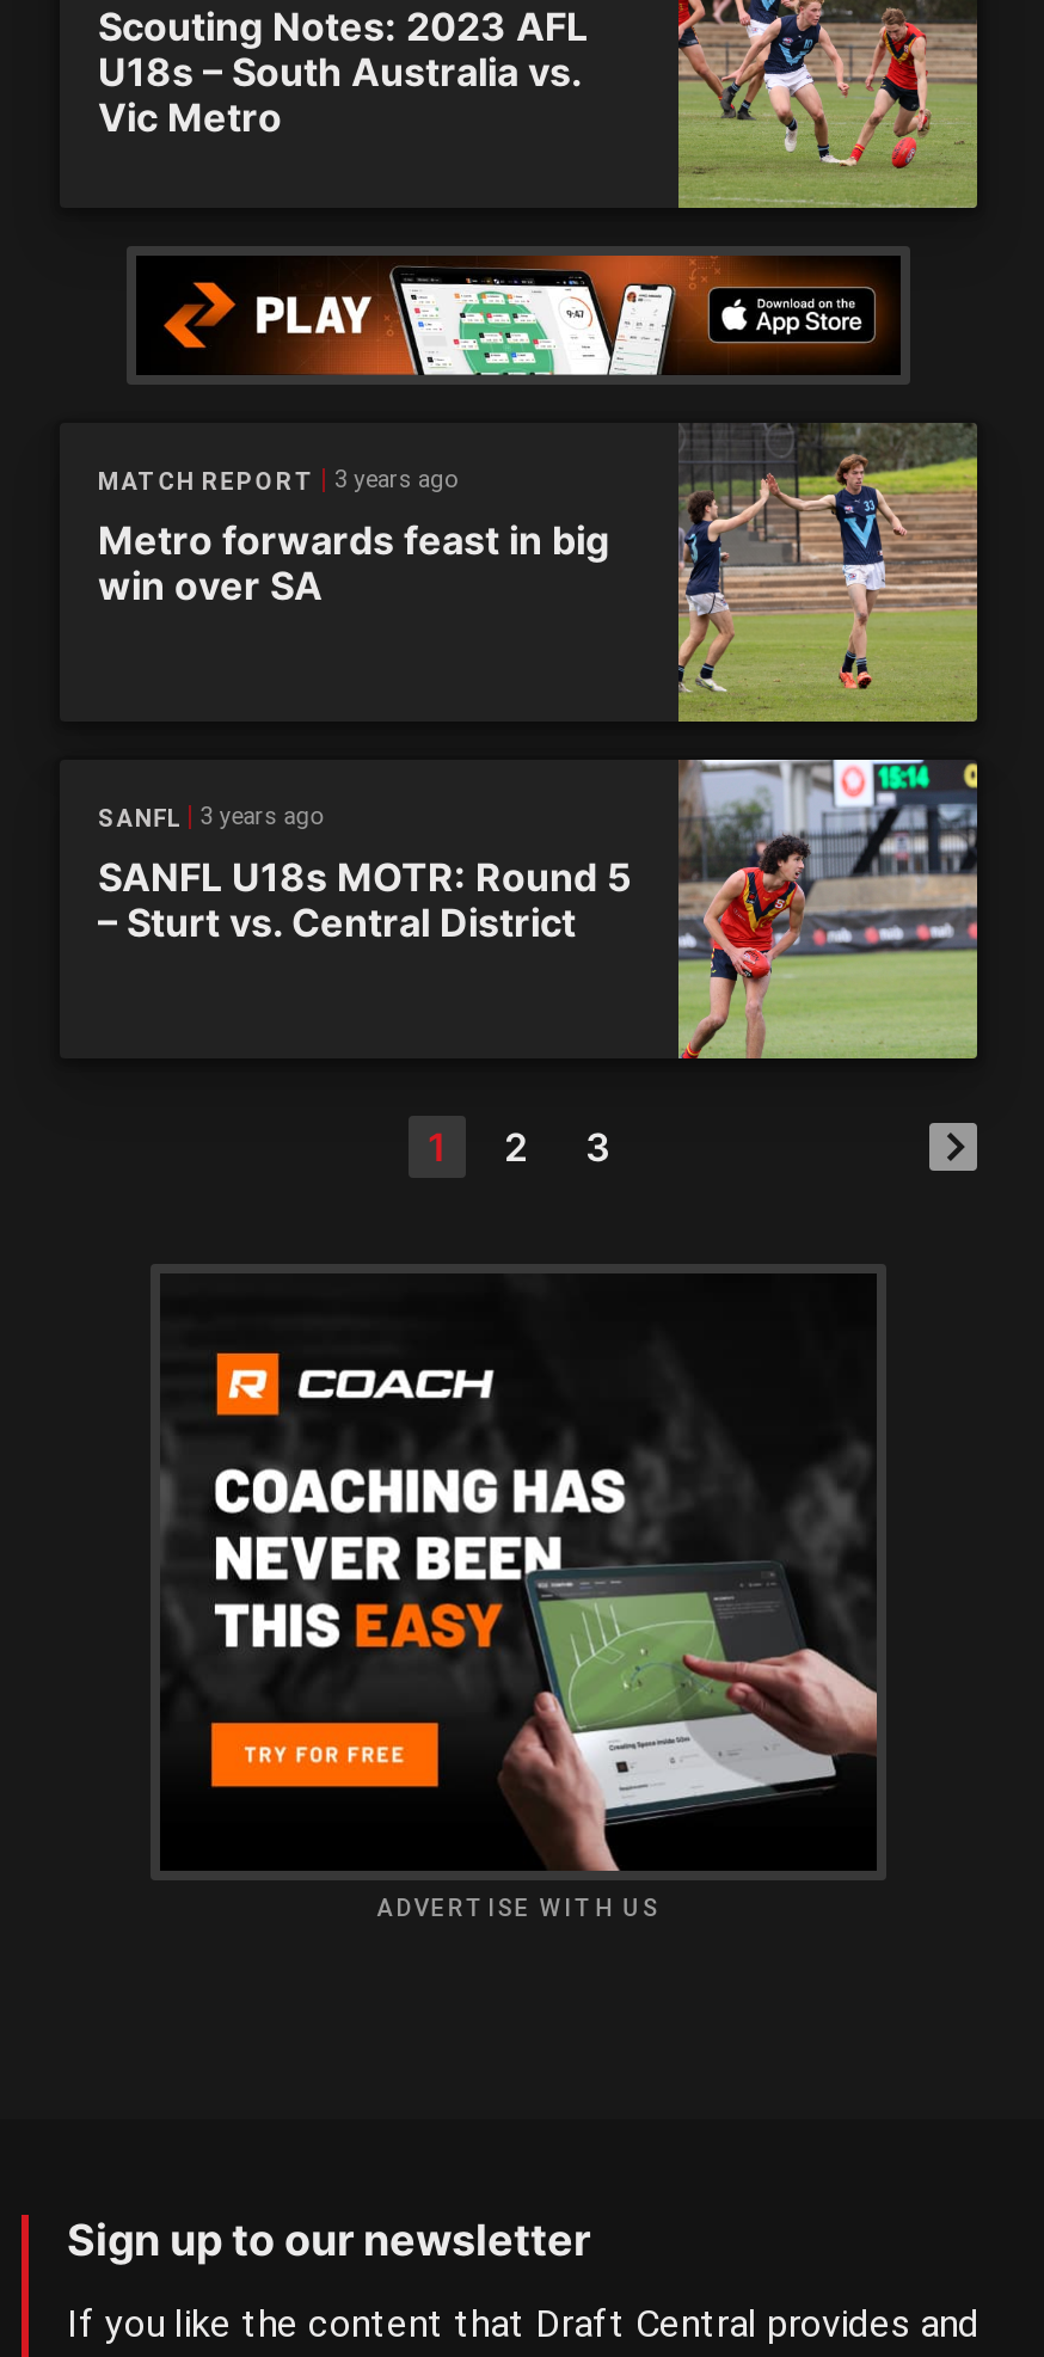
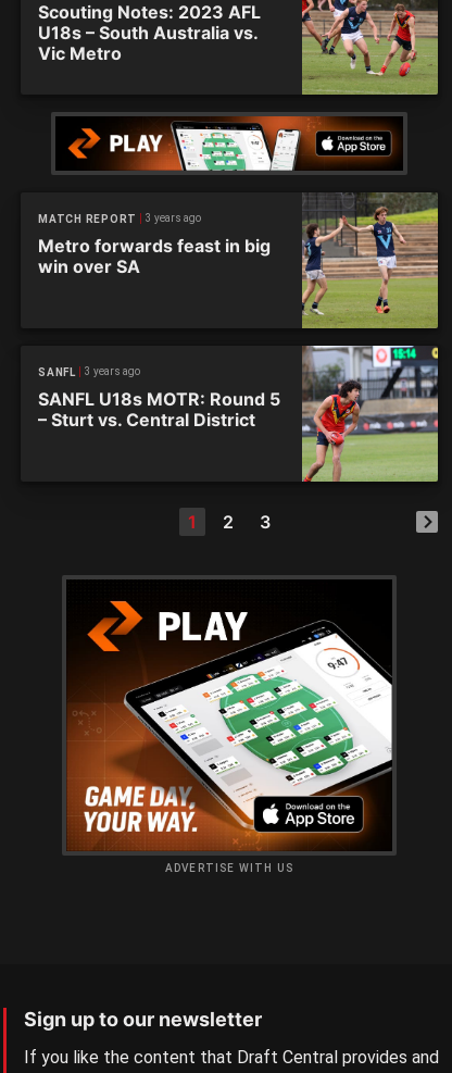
[160,1321,879,1873] [image] -> [66,600,393,851] [image]

